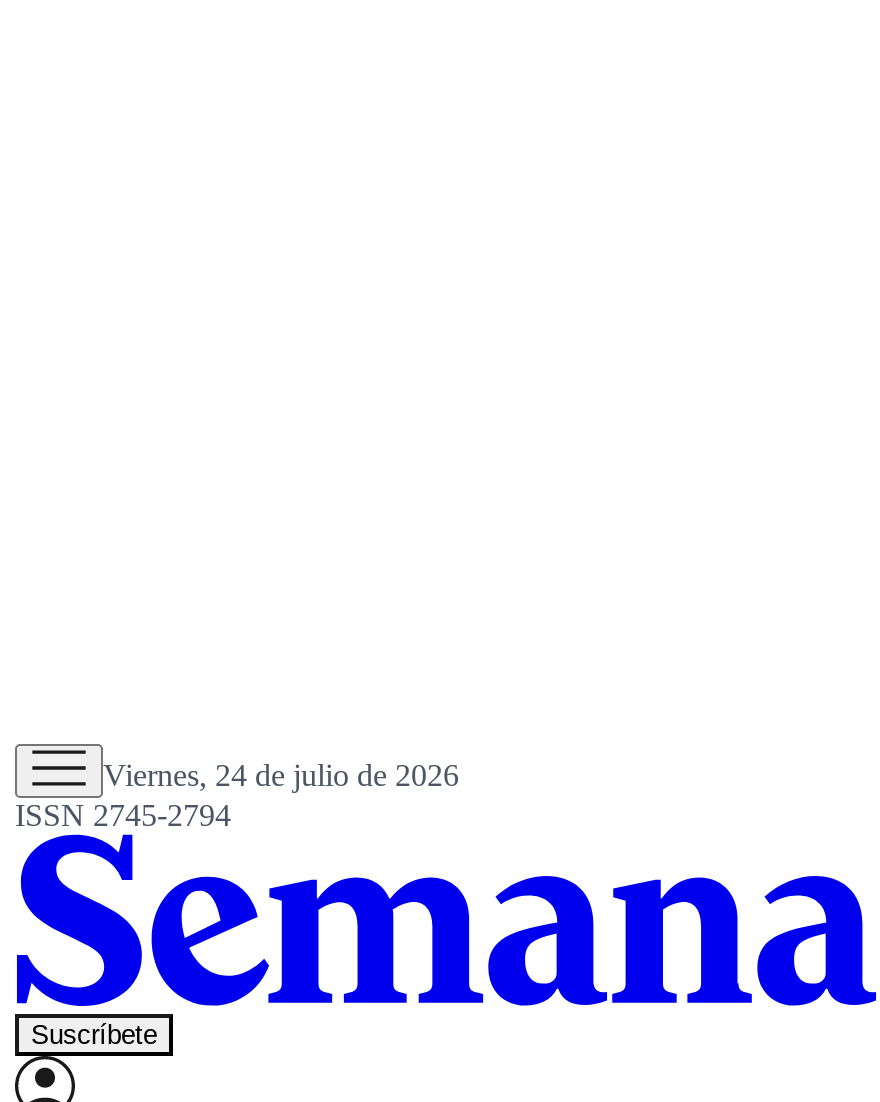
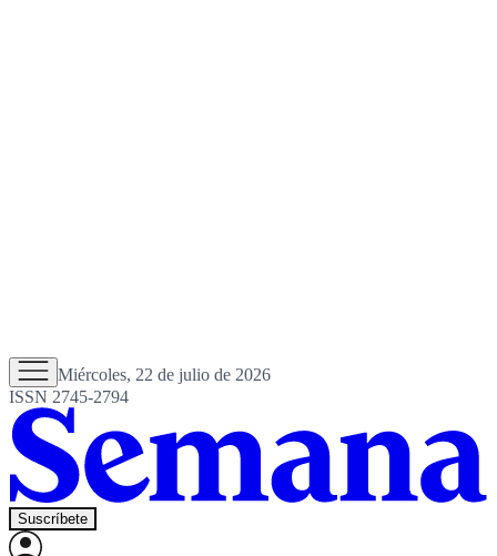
[103,758,459,792] Viernes, 24 de julio de 2026 -> [58,365,271,384] Miércoles, 22 de julio de 2026

